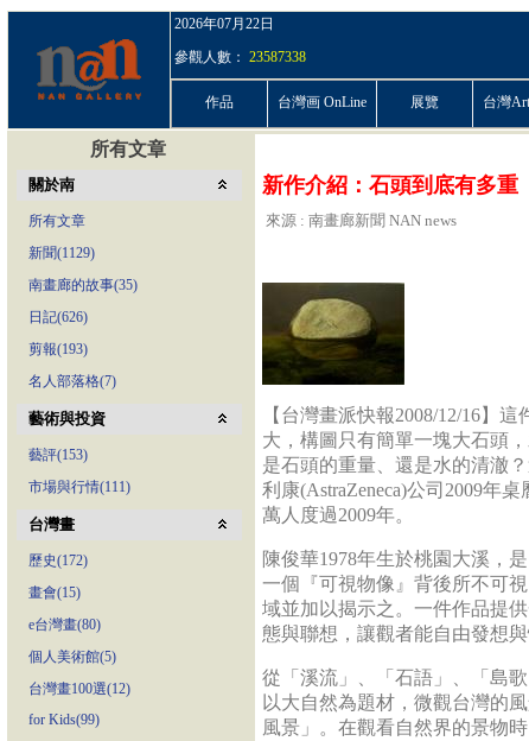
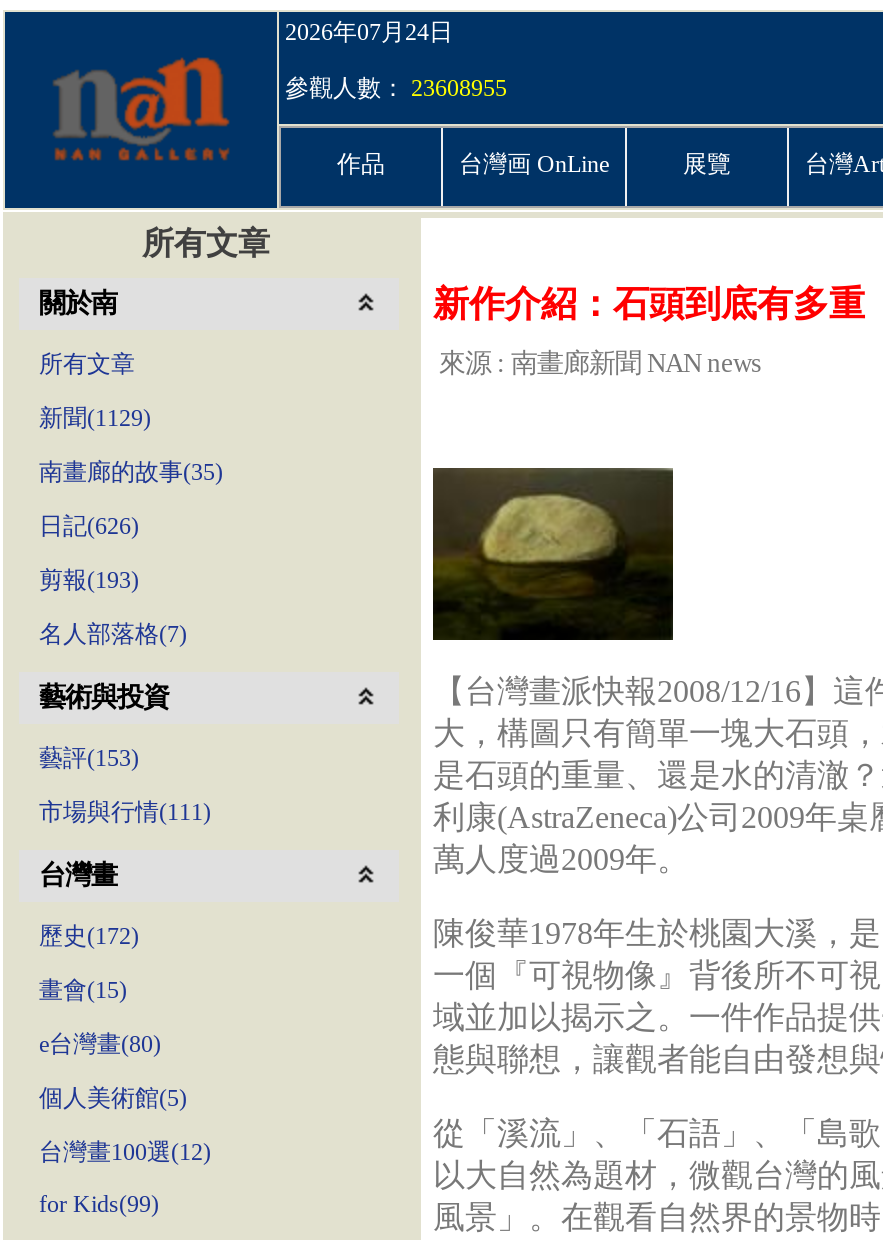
[174,15,274,32] 2026年07月22日 -> [285,18,453,46] 2026年07月24日
[174,49,306,65] 參觀人數： 23587338 -> [285,74,507,102] 參觀人數： 23608955

